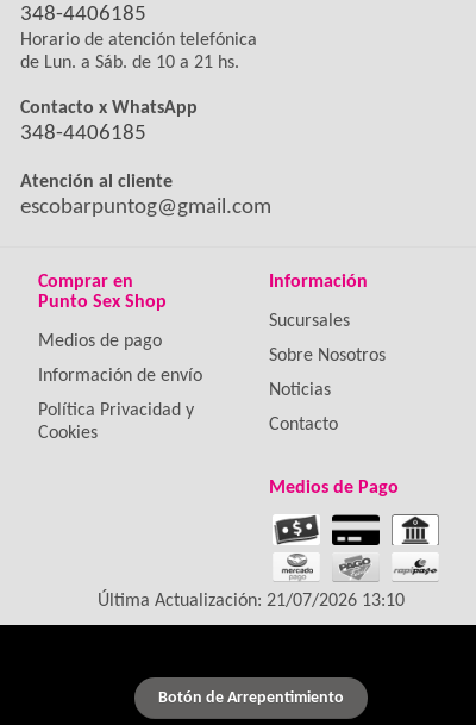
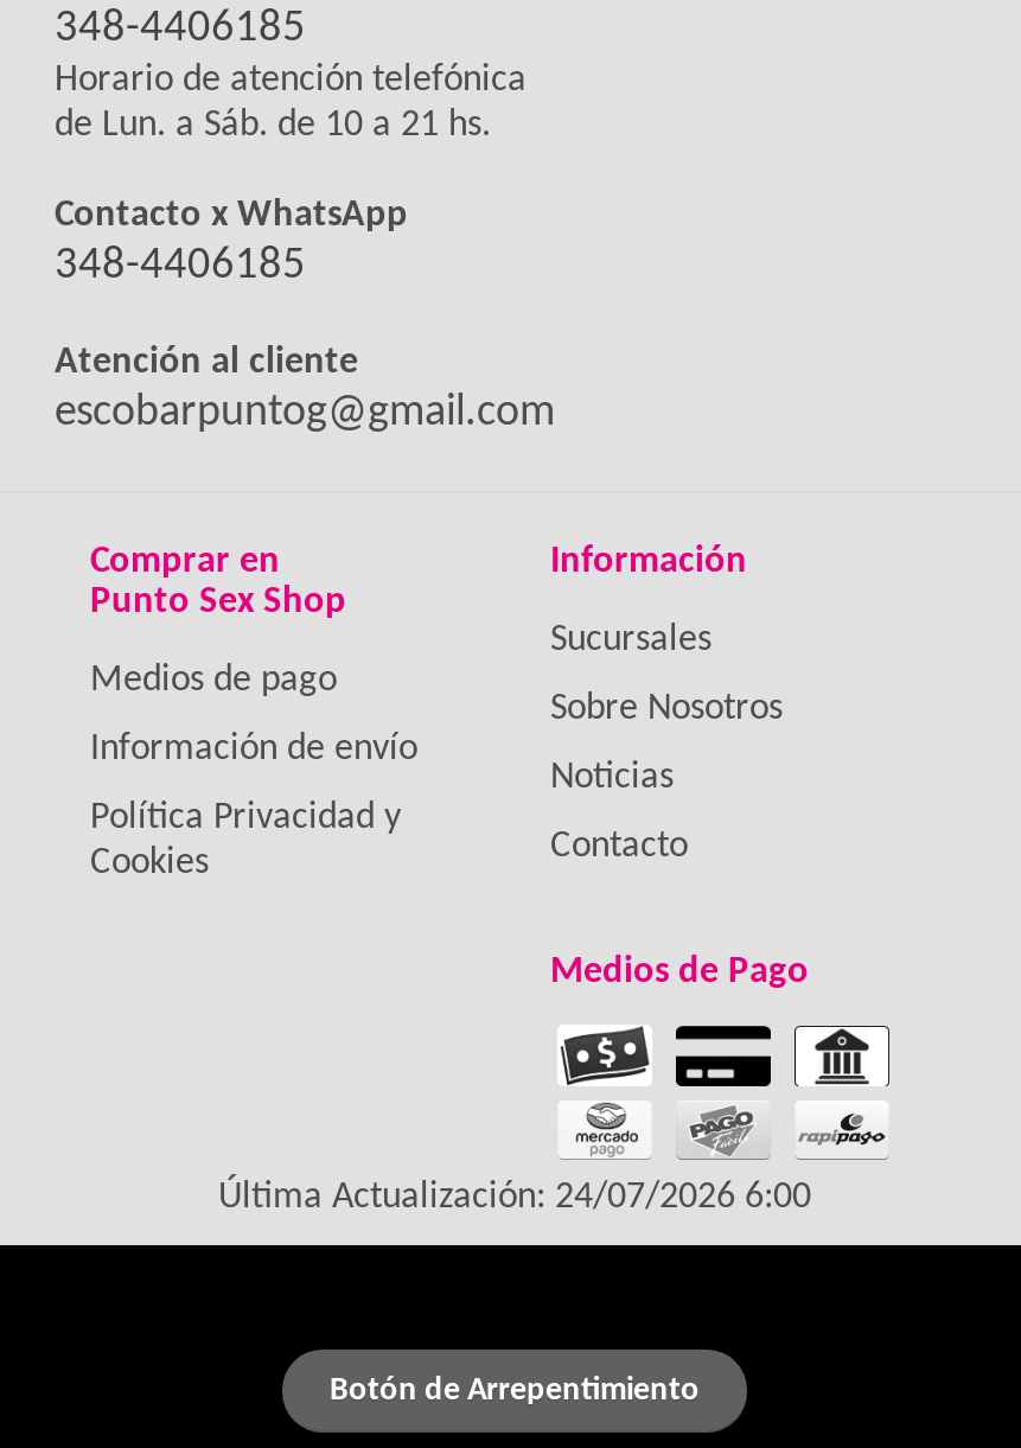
[98,592,405,611] Última Actualización: 21/07/2026 13:10 -> [218,1180,811,1217] Última Actualización: 24/07/2026 6:00

